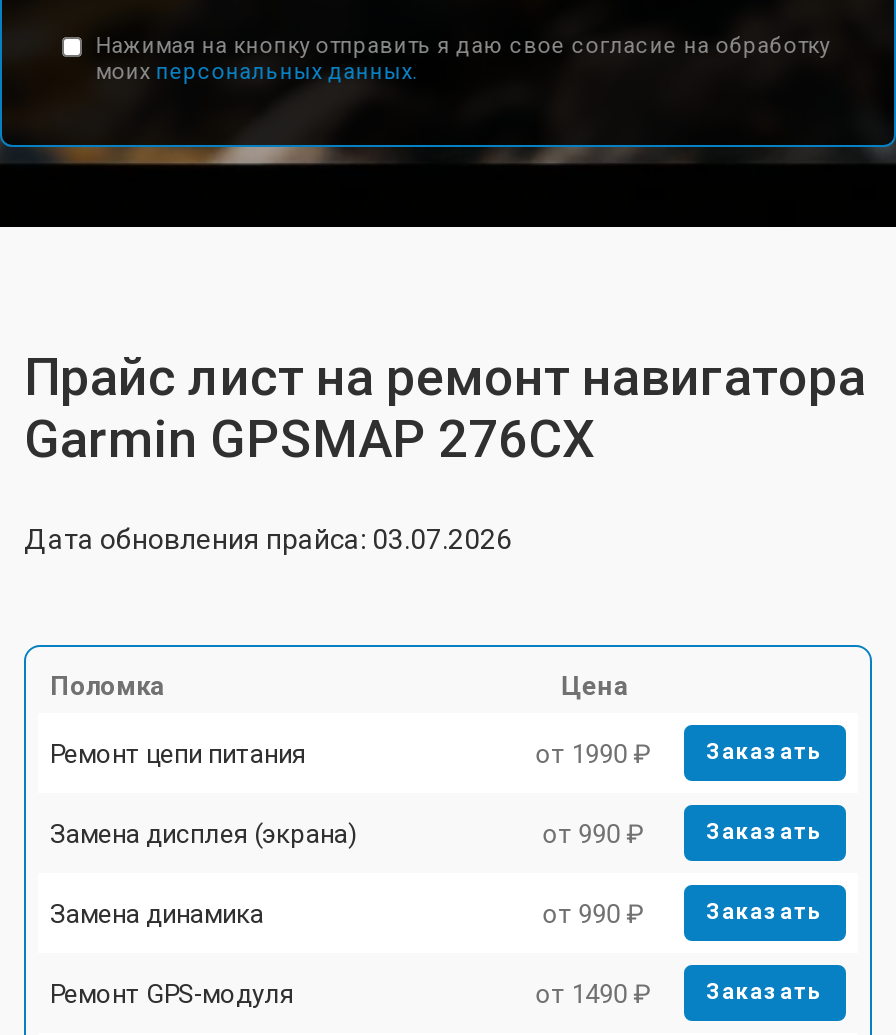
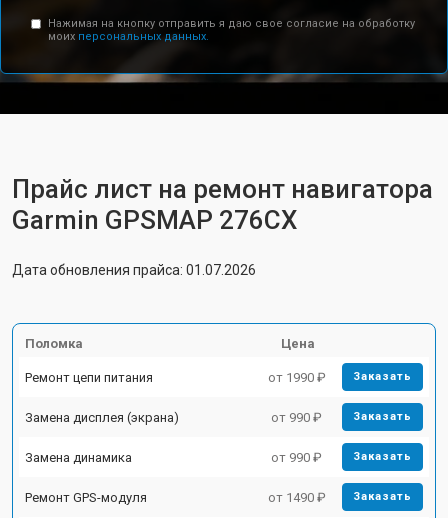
[24,523,512,555] Дата обновления прайса: 03.07.2026 -> [12,262,256,278] Дата обновления прайса: 01.07.2026

